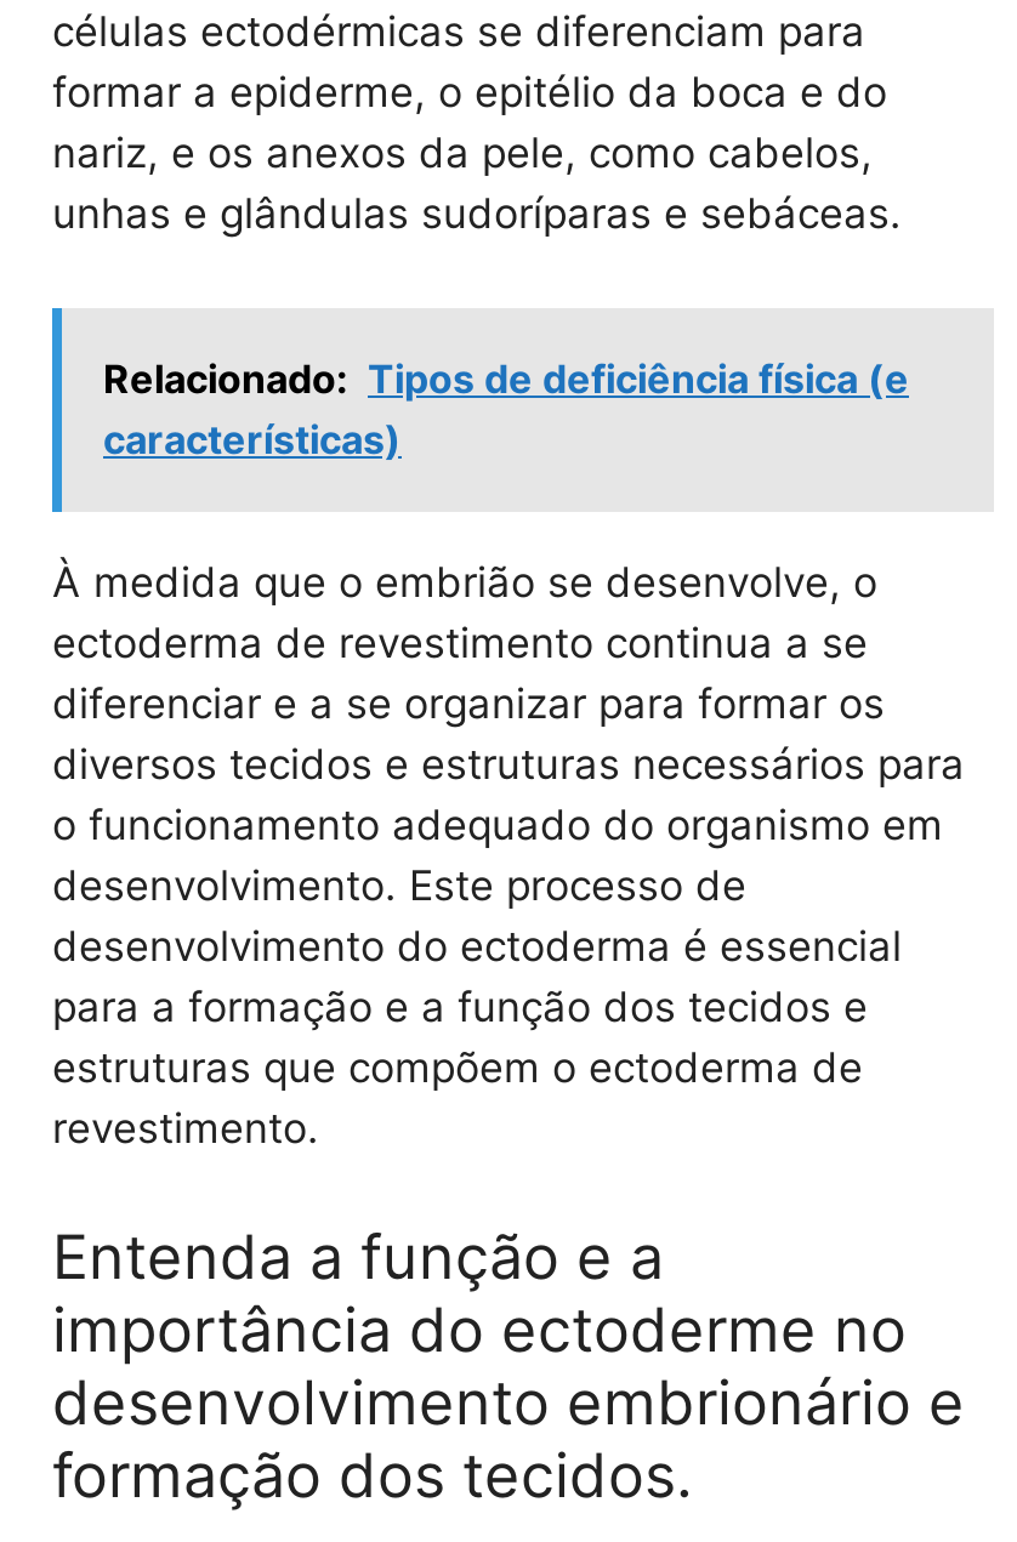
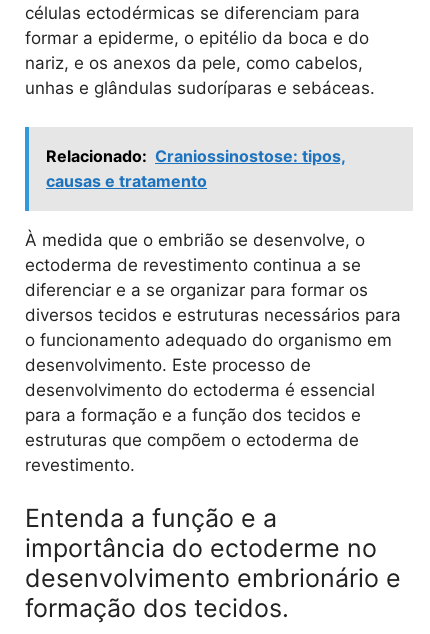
[103,354,909,463] Relacionado: Tipos de deficiência física (e | características) -> [46,146,346,191] Relacionado: Craniossinostose: tipos, | causas e tratamento

